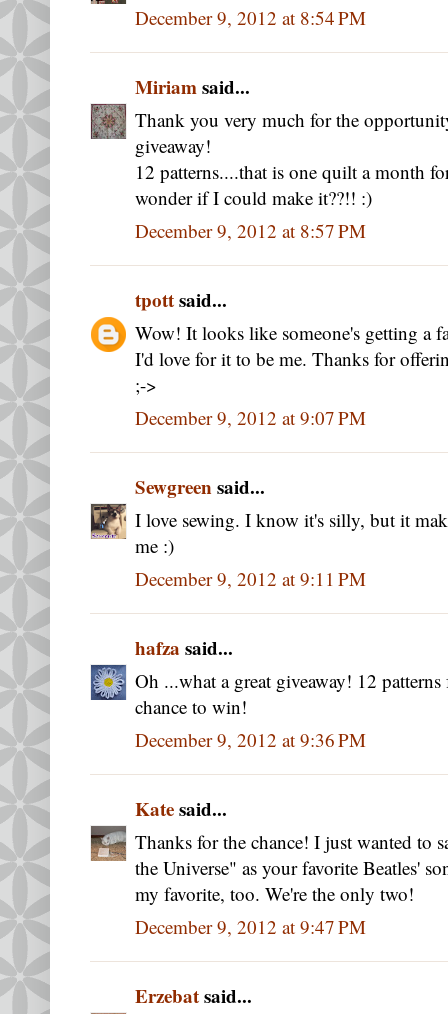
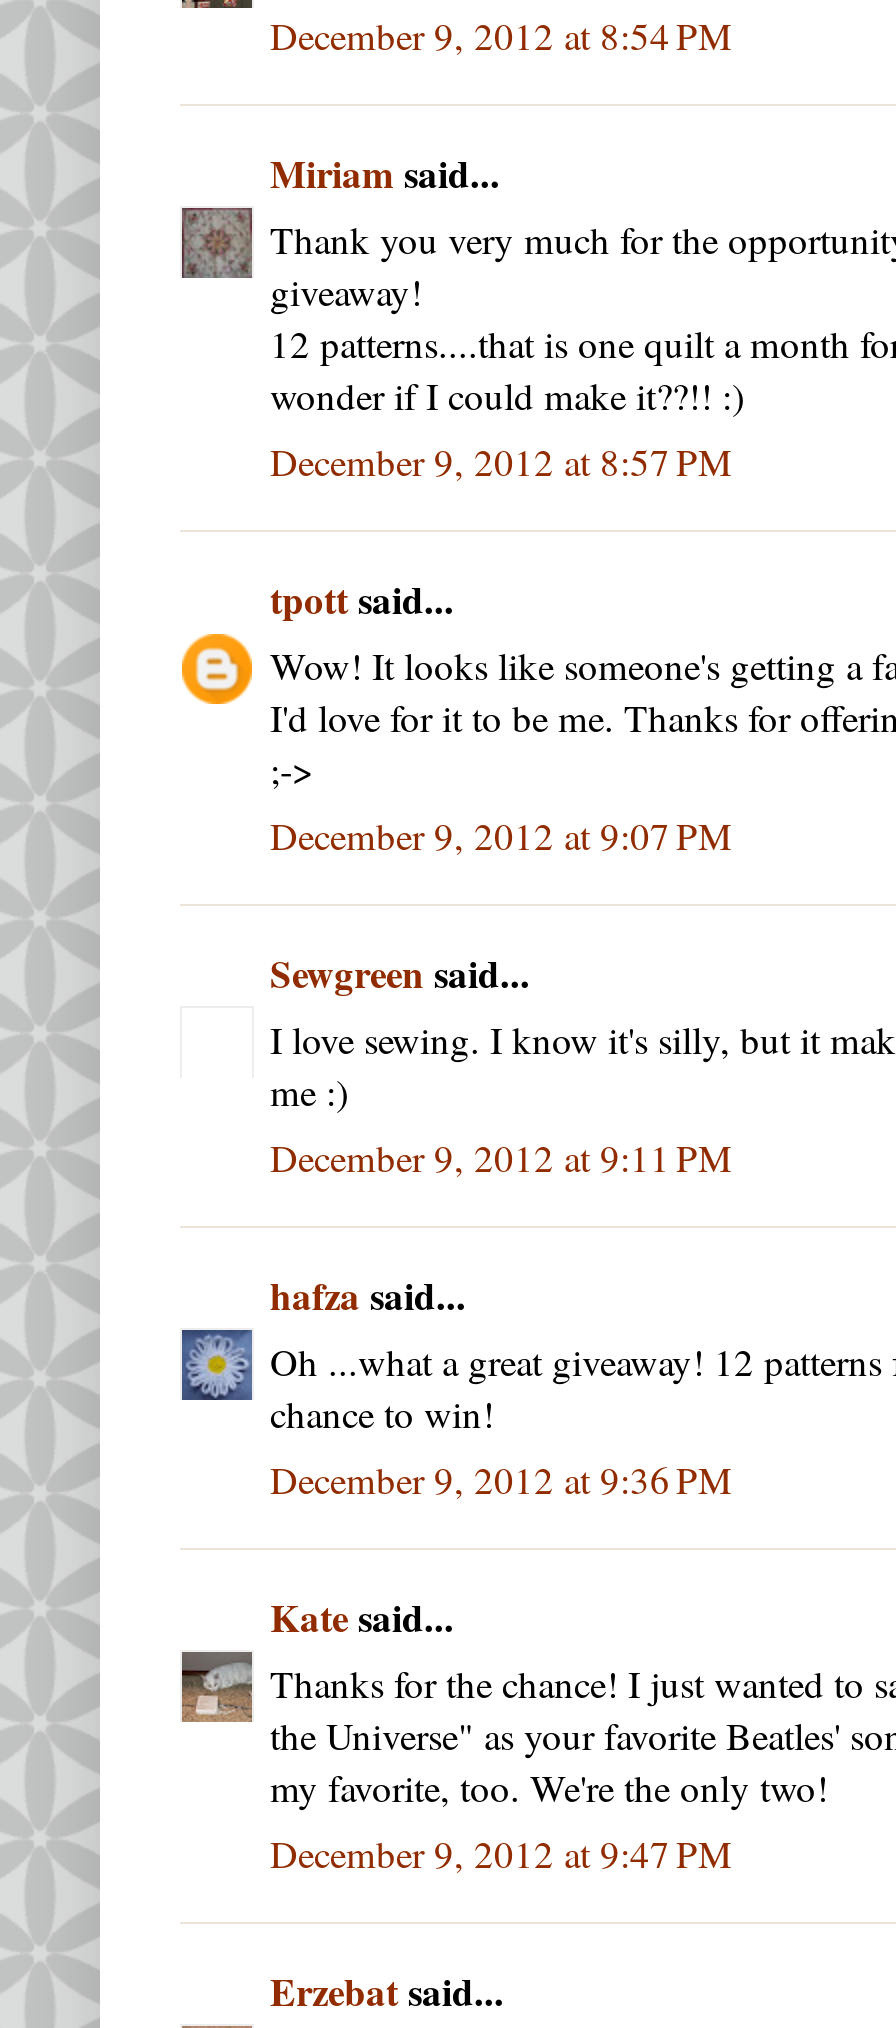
[90,503,127,540] [image] -> none

